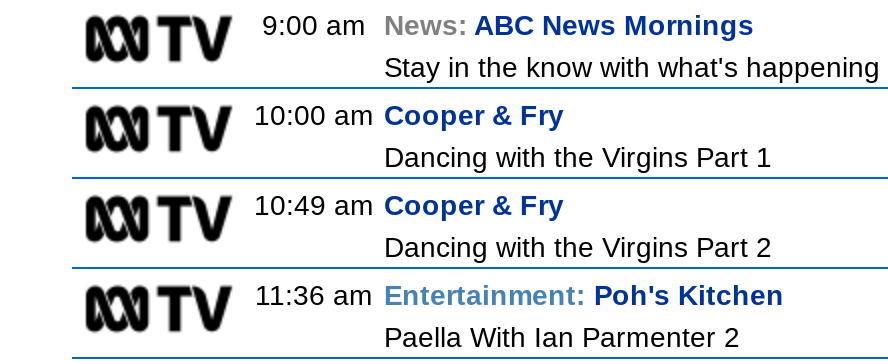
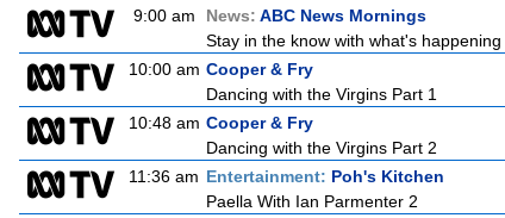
[254,189,564,221] 10:49 am Cooper & Fry -> [128,113,313,132] 10:48 am Cooper & Fry

